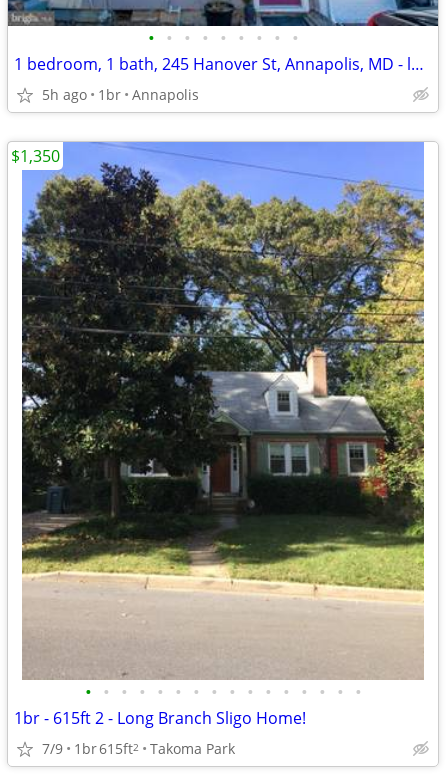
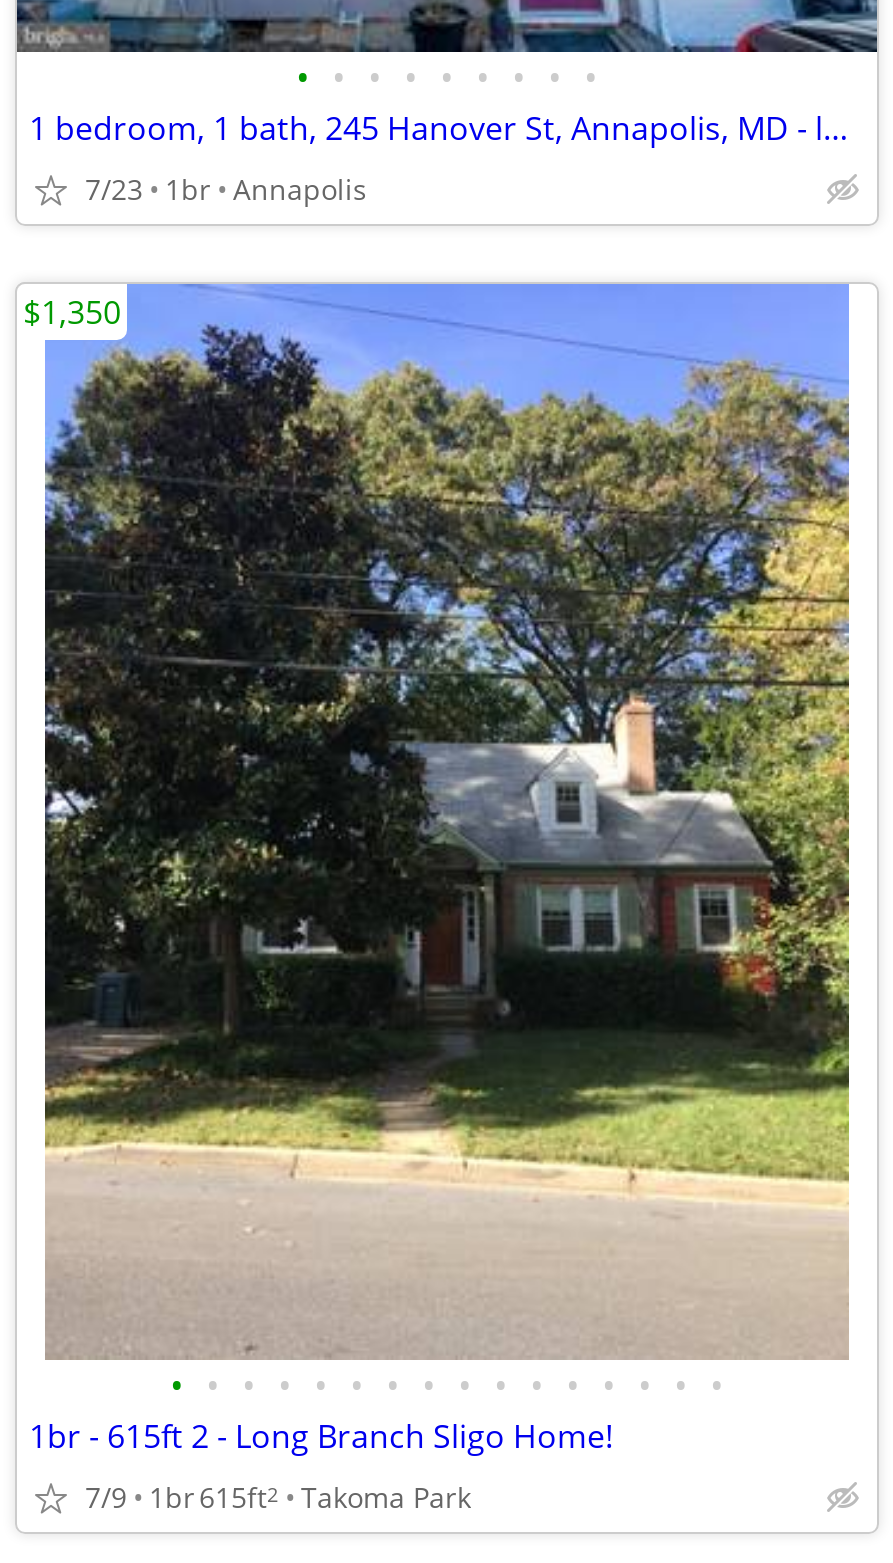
[42,85,199,104] 5h ago 1br Annapolis -> [85,170,367,208] 7/23 1br Annapolis

